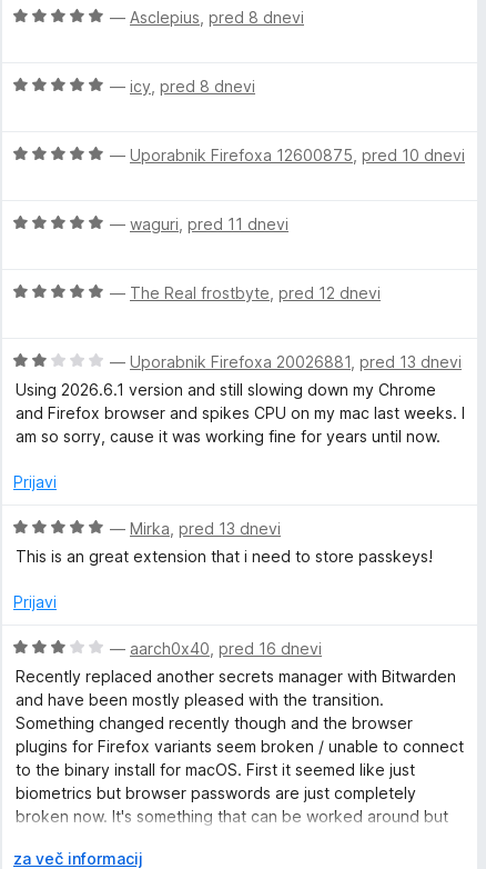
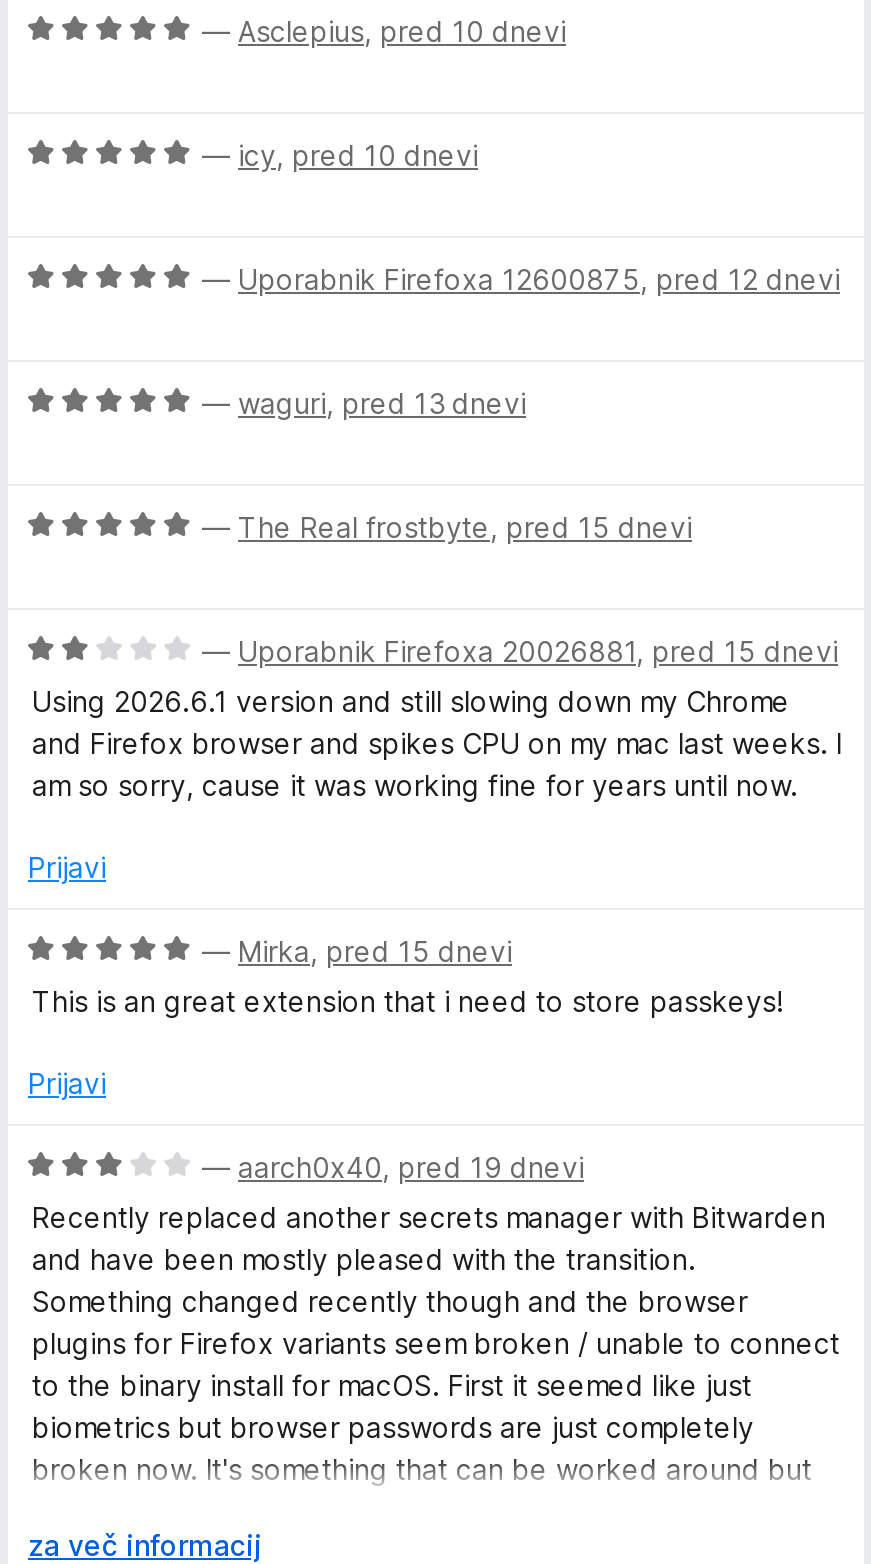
[110,8,304,27] — Asclepius, pred 8 dnevi -> [202,14,566,48] — Asclepius, pred 10 dnevi
[110,77,255,96] — icy, pred 8 dnevi -> [202,138,478,172] — icy, pred 10 dnevi
[110,146,465,164] — Uporabnik Firefoxa 12600875, pred 10 dnevi -> [202,262,840,296] — Uporabnik Firefoxa 12600875, pred 12 dnevi
[110,214,288,233] — waguri, pred 11 dnevi -> [202,386,526,420] — waguri, pred 13 dnevi
[110,283,381,302] — The Real frostbyte, pred 12 dnevi -> [202,510,692,544] — The Real frostbyte, pred 15 dnevi
[110,352,462,371] — Uporabnik Firefoxa 20026881, pred 13 dnevi -> [202,634,838,668] — Uporabnik Firefoxa 20026881, pred 15 dnevi
[110,519,281,538] — Mirka, pred 13 dnevi -> [202,934,512,968] — Mirka, pred 15 dnevi
[110,639,322,658] — aarch0x40, pred 16 dnevi -> [202,1150,584,1184] — aarch0x40, pred 19 dnevi

